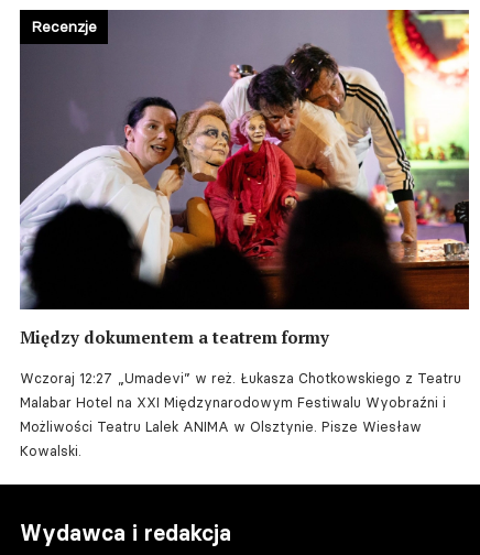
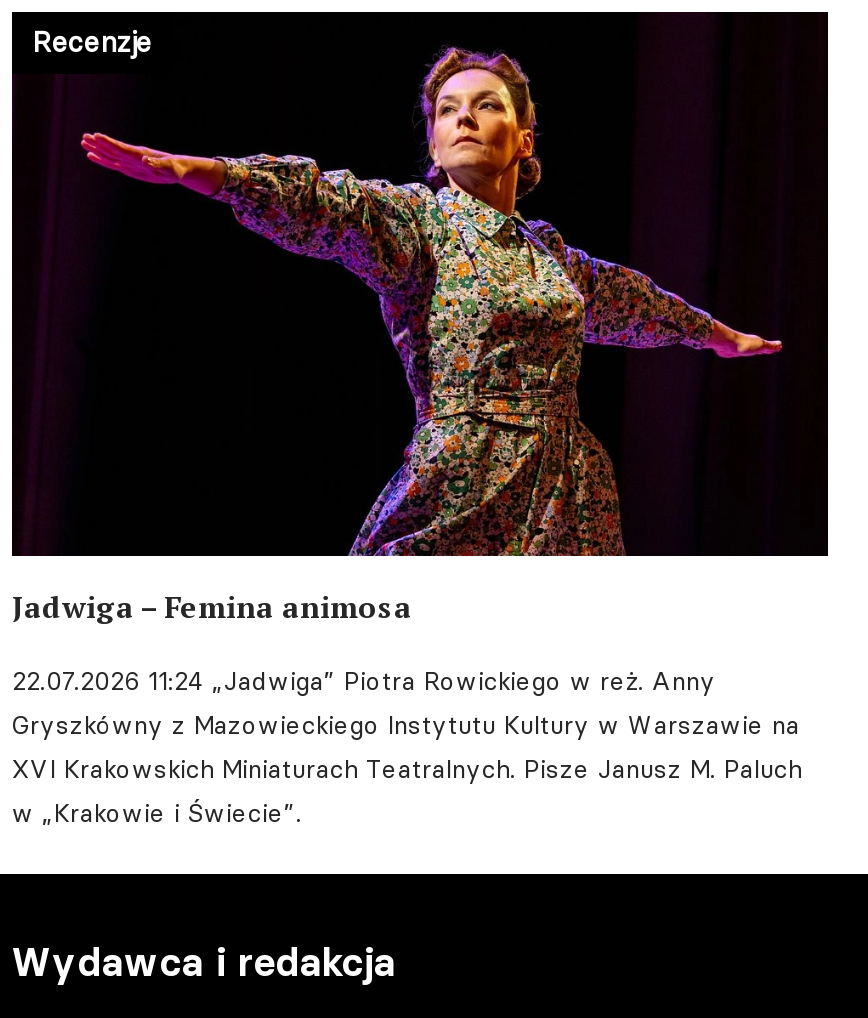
[19,9,470,348] [image] | Między dokumentem a teatrem formy -> [10,10,830,626] [image] | Jadwiga – Femina animosa
[20,370,461,386] Wczoraj 12:27 „Umadevi” w reż. Łukasza Chotkowskiego z Teatru -> [12,666,716,696] 22.07.2026 11:24 „Jadwiga” Piotra Rowickiego w reż. Anny
[20,394,446,410] Malabar Hotel na XXI Międzynarodowym Festiwalu Wyobraźni i -> [12,710,800,740] Gryszkówny z Mazowieckiego Instytutu Kultury w Warszawie na
[20,418,422,435] Możliwości Teatru Lalek ANIMA w Olsztynie. Pisze Wiesław -> [12,754,802,784] XVI Krakowskich Miniaturach Teatralnych. Pisze Janusz M. Paluch
[20,442,81,459] Kowalski. -> [12,798,302,828] w „Krakowie i Świecie”.

